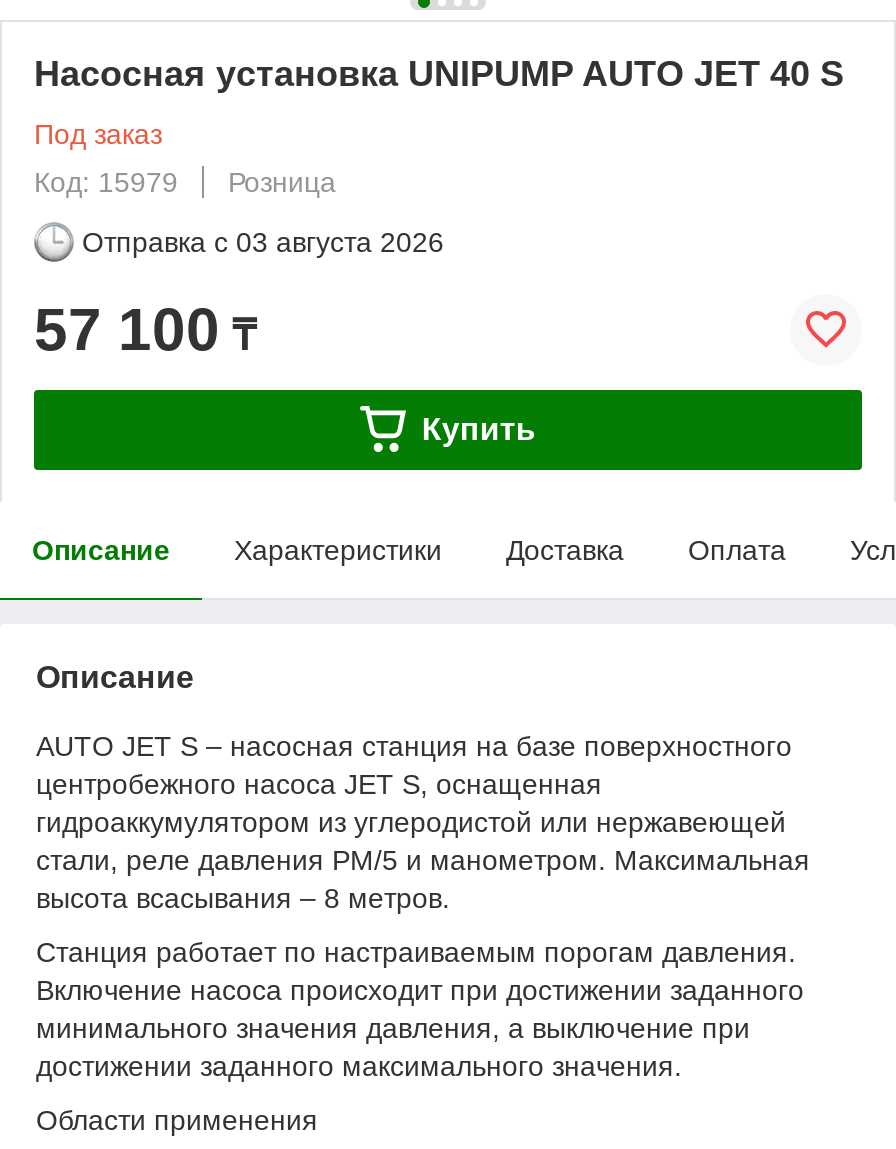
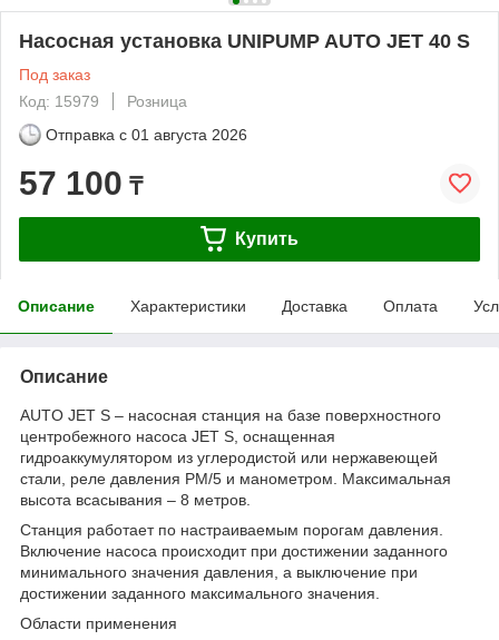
[82,226,444,258] Отправка с 03 августа 2026 -> [46,126,247,143] Отправка с 01 августа 2026

